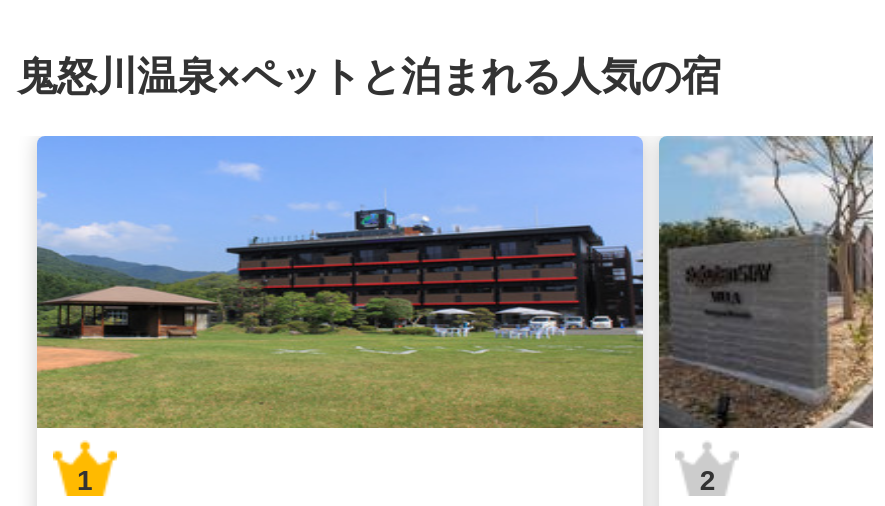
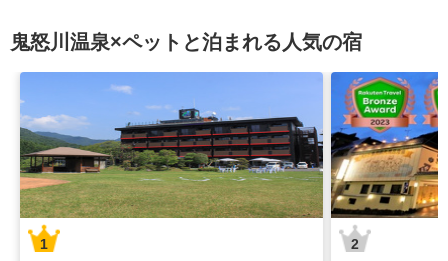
[657,134,875,428] [image] -> [330,71,439,218] [image]

